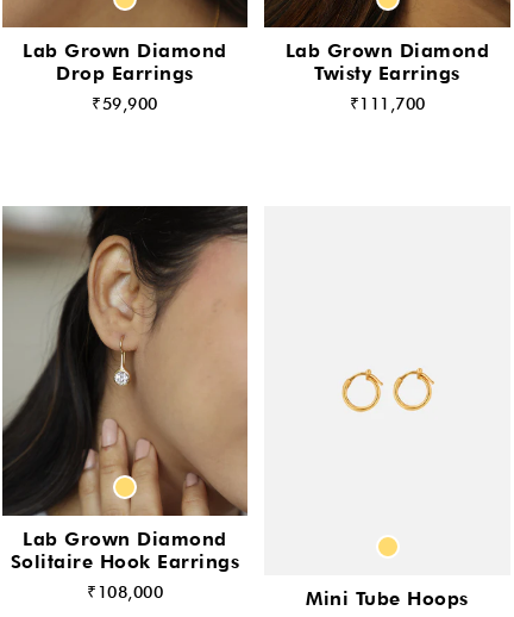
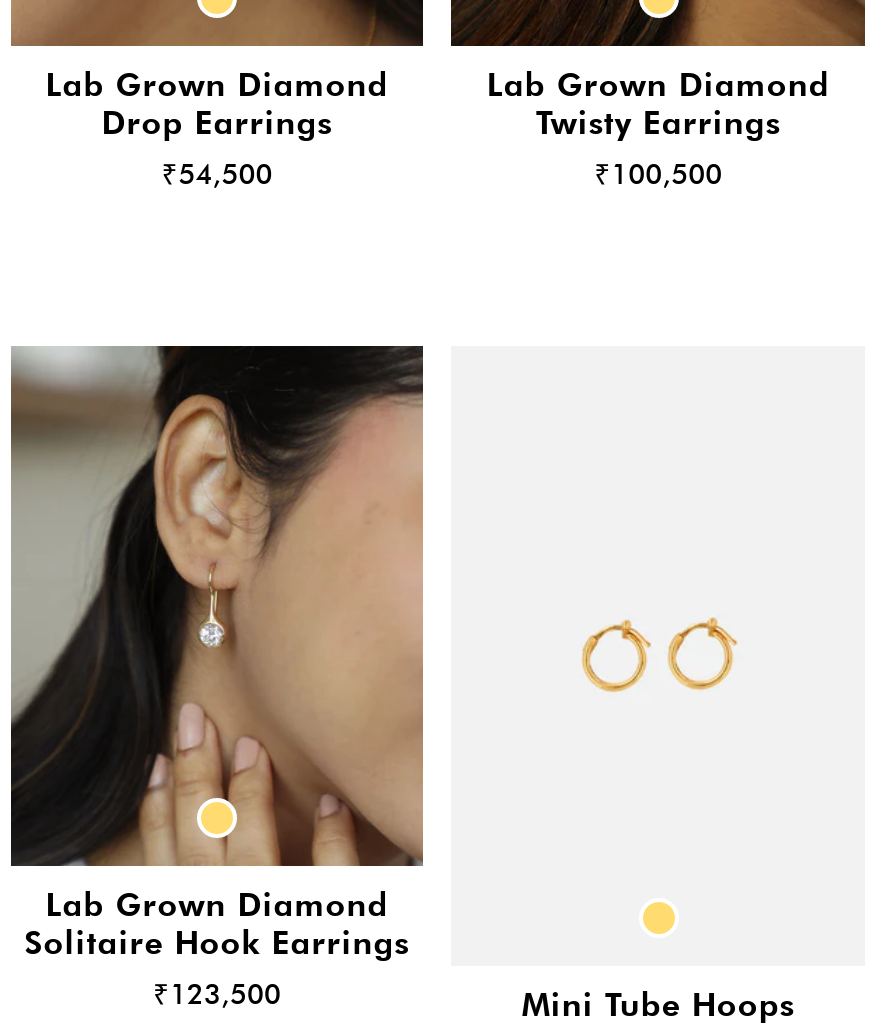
[92,94,158,113] ₹59,900 -> [162,158,273,190] ₹54,500
[349,94,425,113] ₹111,700 -> [594,158,722,190] ₹100,500
[87,582,163,601] ₹108,000 -> [153,978,281,1010] ₹123,500

